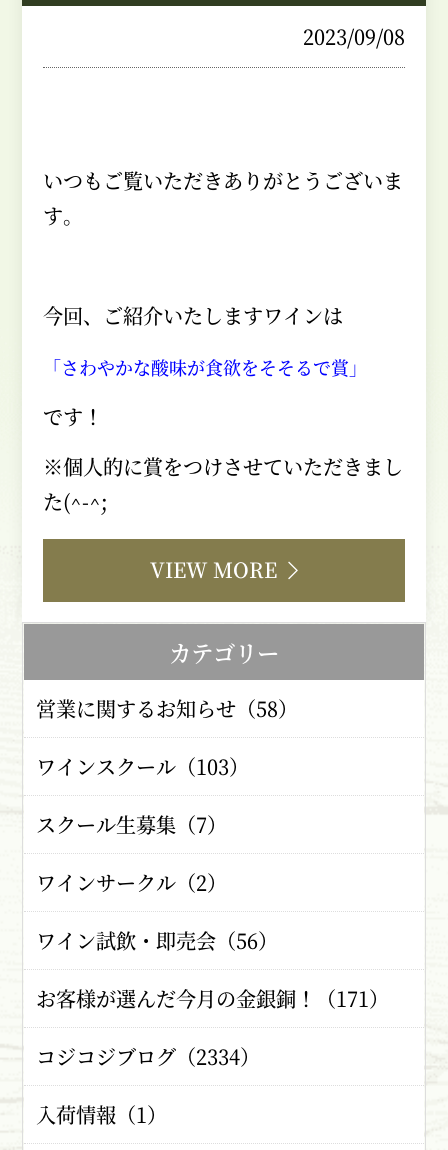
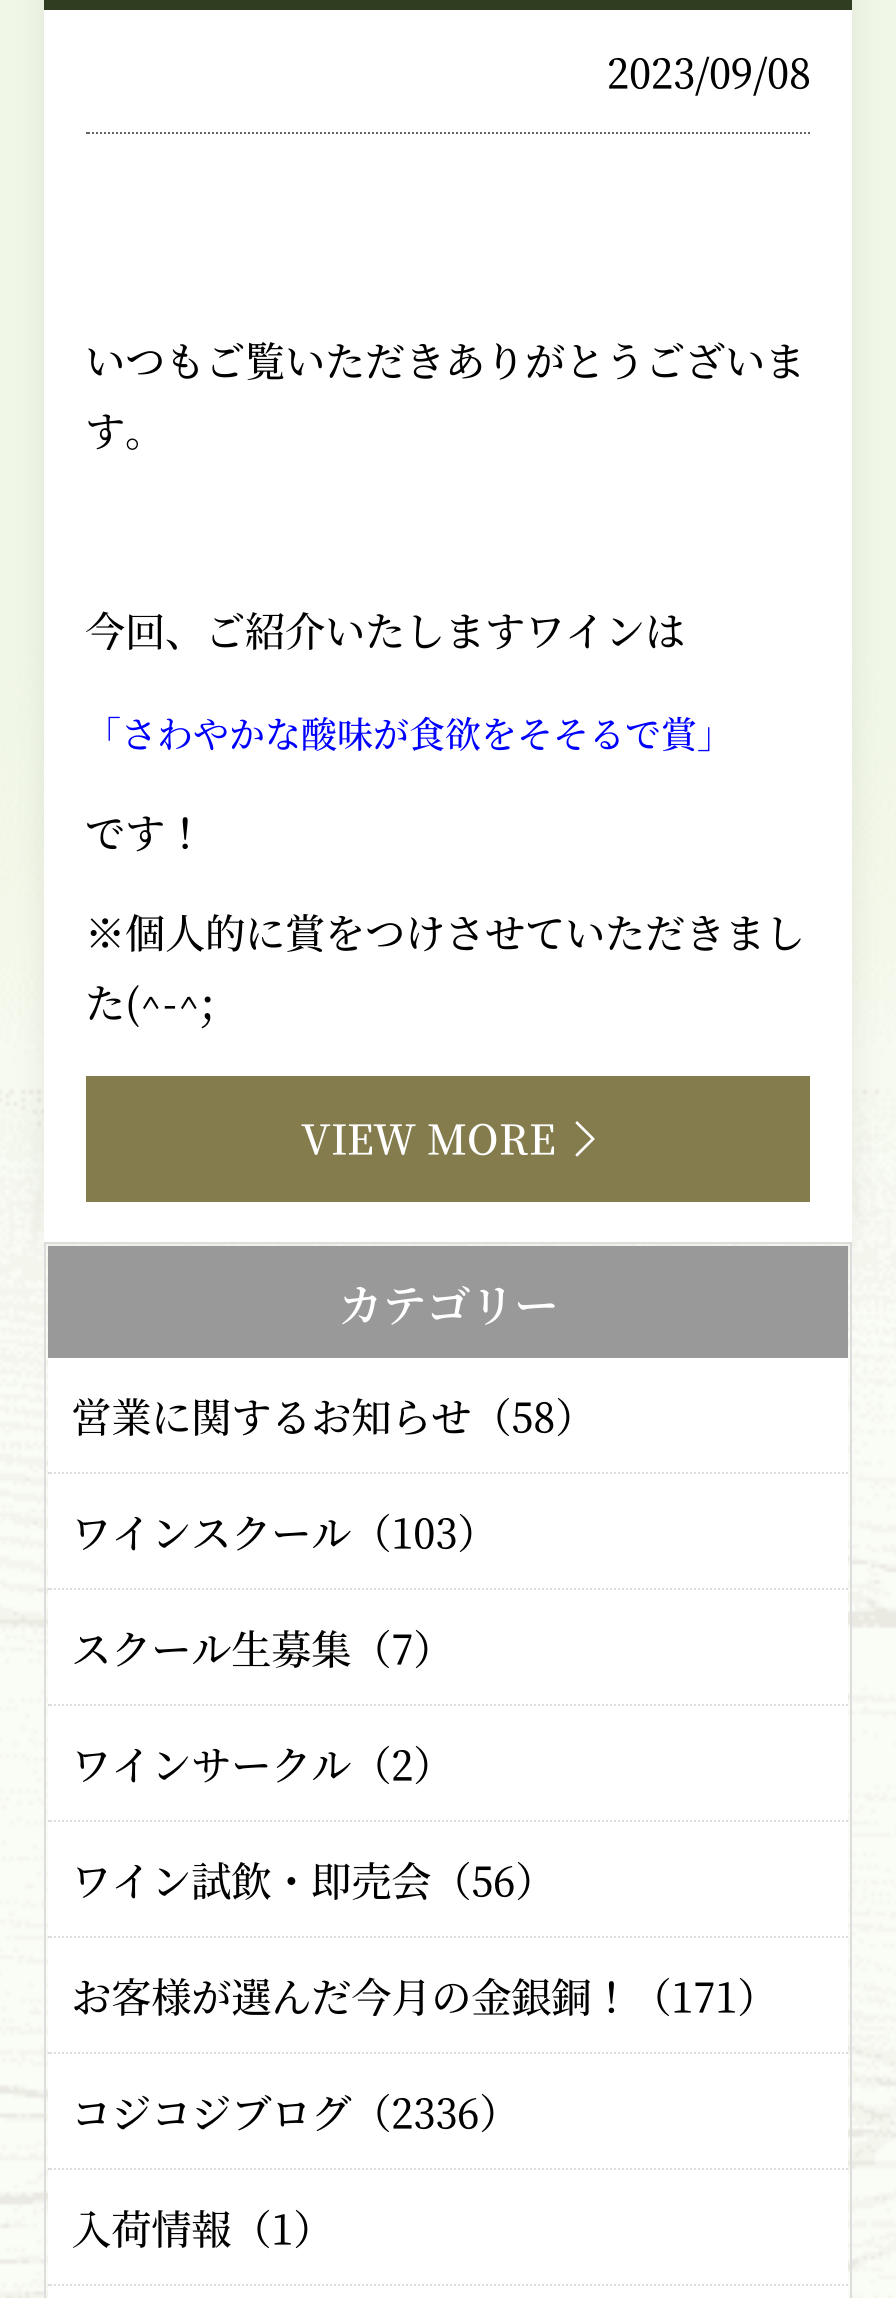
[36,1042,260,1071] コジコジブログ（2334） -> [71,2082,519,2140] コジコジブログ（2336）

